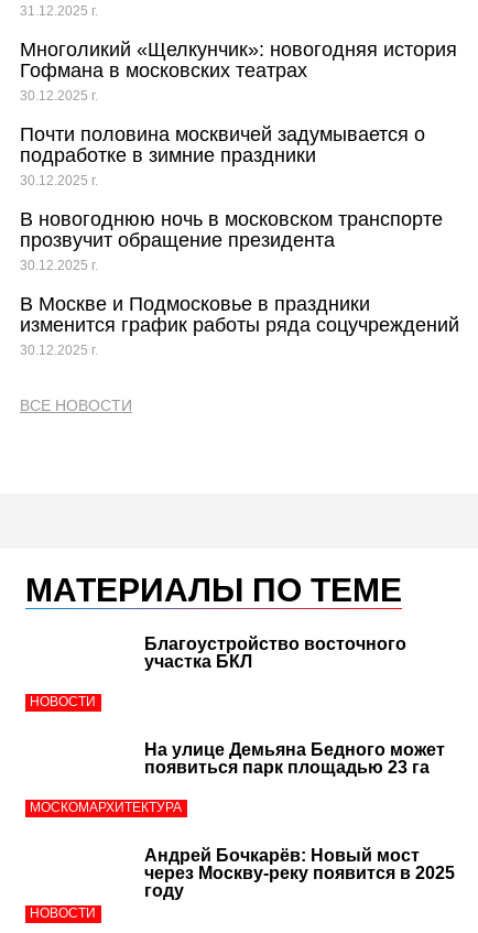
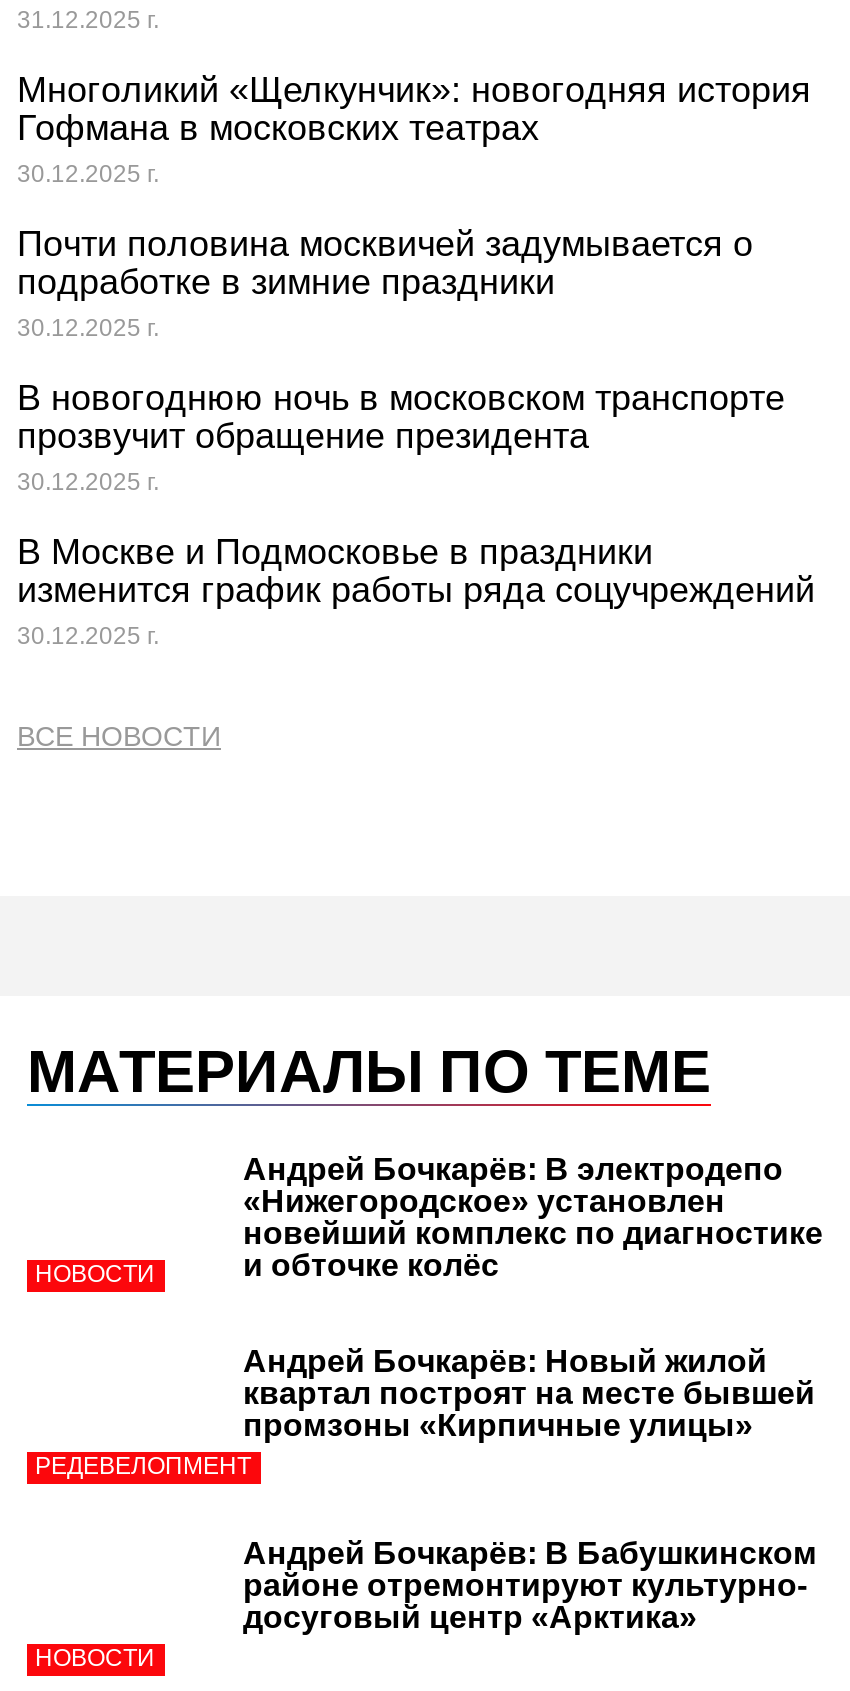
[144,634,406,671] Благоустройство восточного | участка БКЛ -> [243,1152,823,1282] Андрей Бочкарёв: В электродепо | «Нижегородское» установлен | новейший комплекс по диагностике | и обточке колёс
[144,740,445,777] На улице Демьяна Бедного может | появиться парк площадью 23 га -> [243,1344,815,1442] Андрей Бочкарёв: Новый жилой | квартал построят на месте бывшей | промзоны «Кирпичные улицы»
[30,800,182,815] МОСКОМАРХИТЕКТУРА -> [35,1452,251,1480] РЕДЕВЕЛОПМЕНТ
[144,846,455,900] Андрей Бочкарёв: Новый мост | через Москву-реку появится в 2025 | году -> [243,1536,817,1634] Андрей Бочкарёв: В Бабушкинском | районе отремонтируют культурно- | досуговый центр «Арктика»

